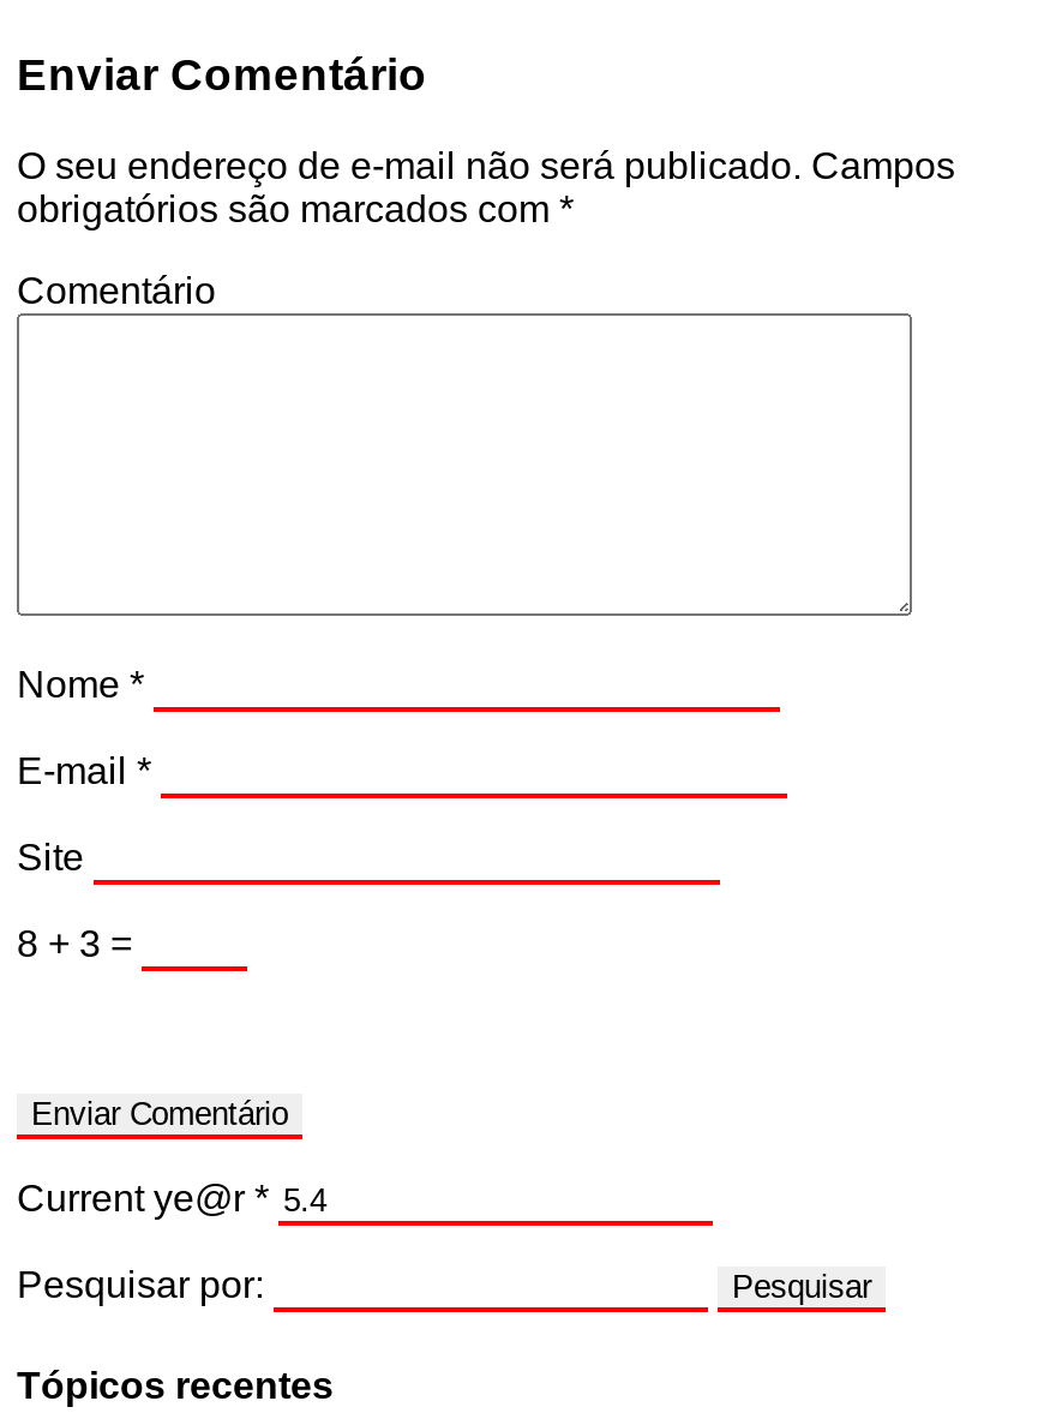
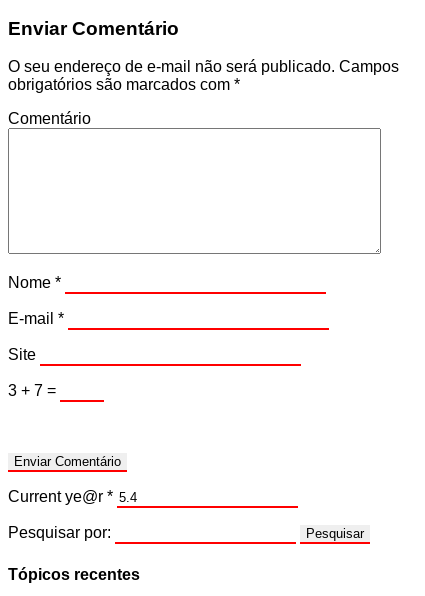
[17,924,142,964] 8 + 3 = -> [8,382,60,399] 3 + 7 =

